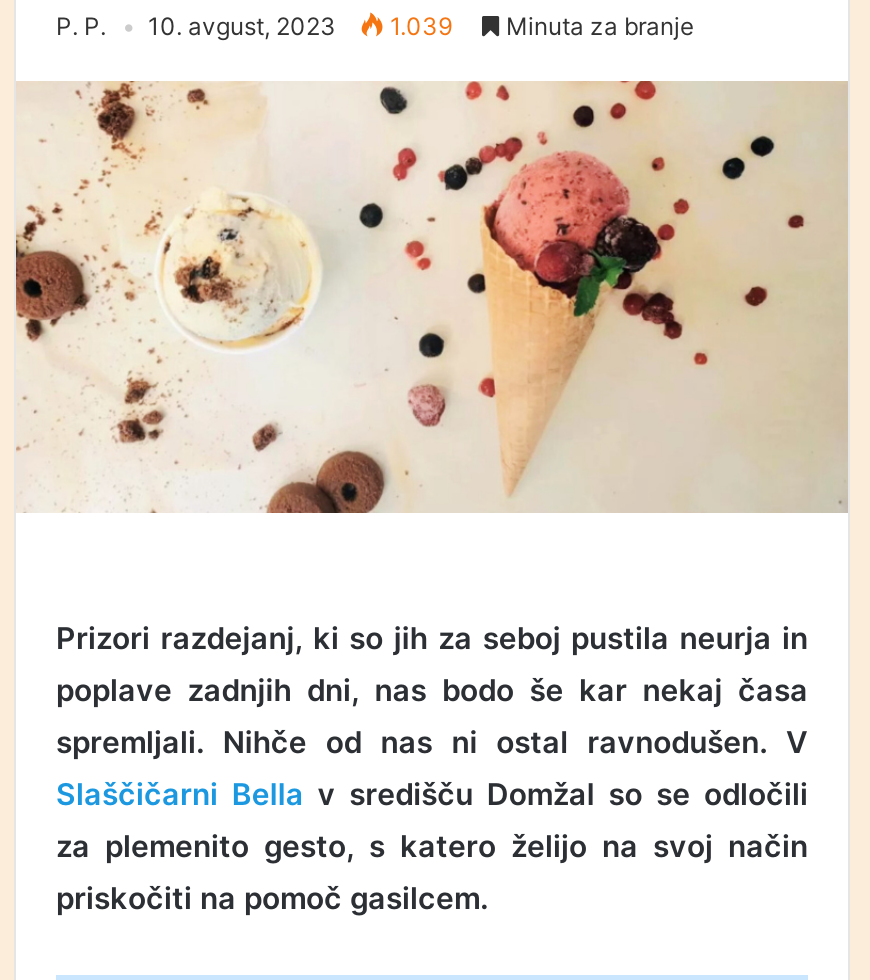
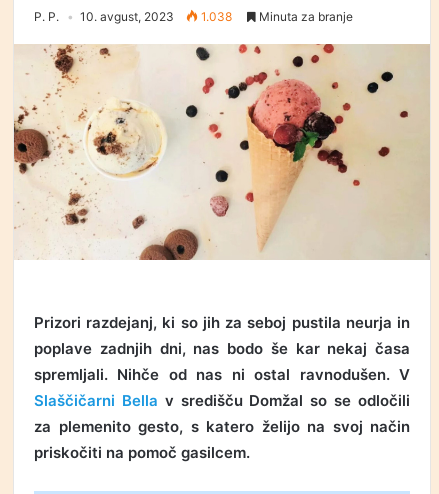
[56,12,694,42] P. P. 10. avgust, 2023 1.039 Minuta za branje -> [34,9,353,24] P. P. 10. avgust, 2023 1.038 Minuta za branje

